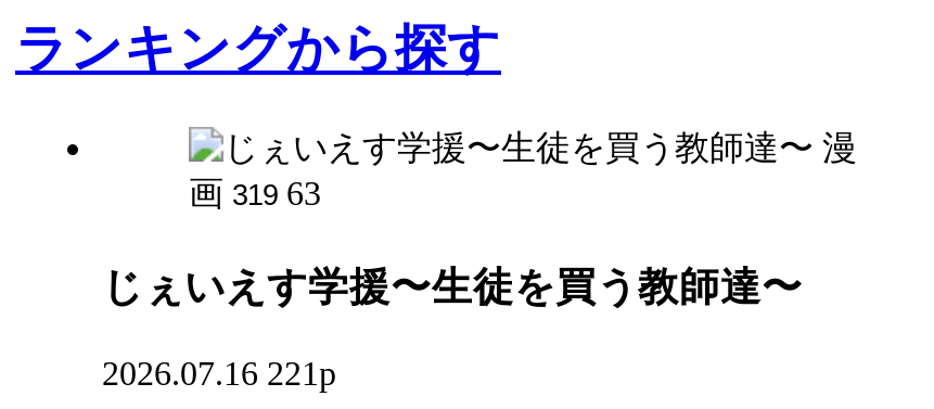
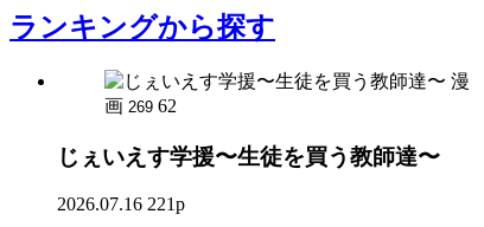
[189,175,321,212] 画 319 63 -> [104,96,177,116] 画 269 62

